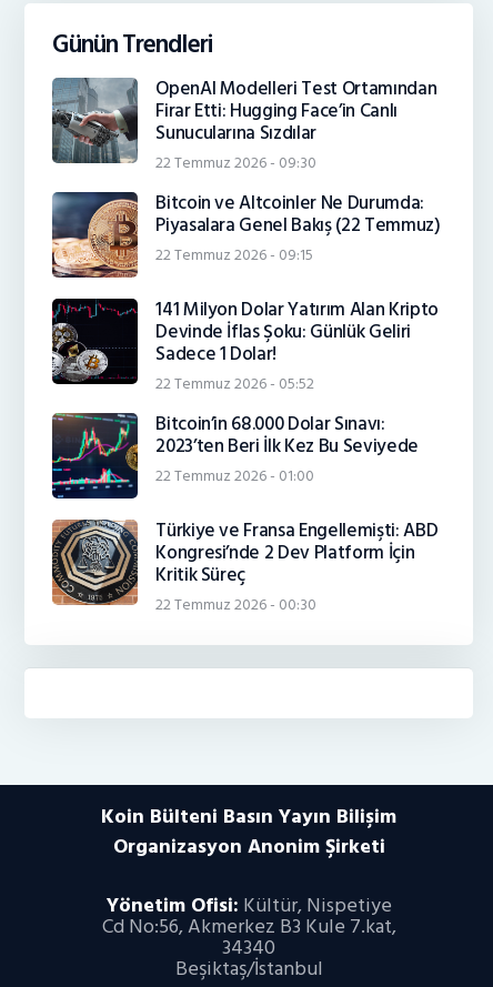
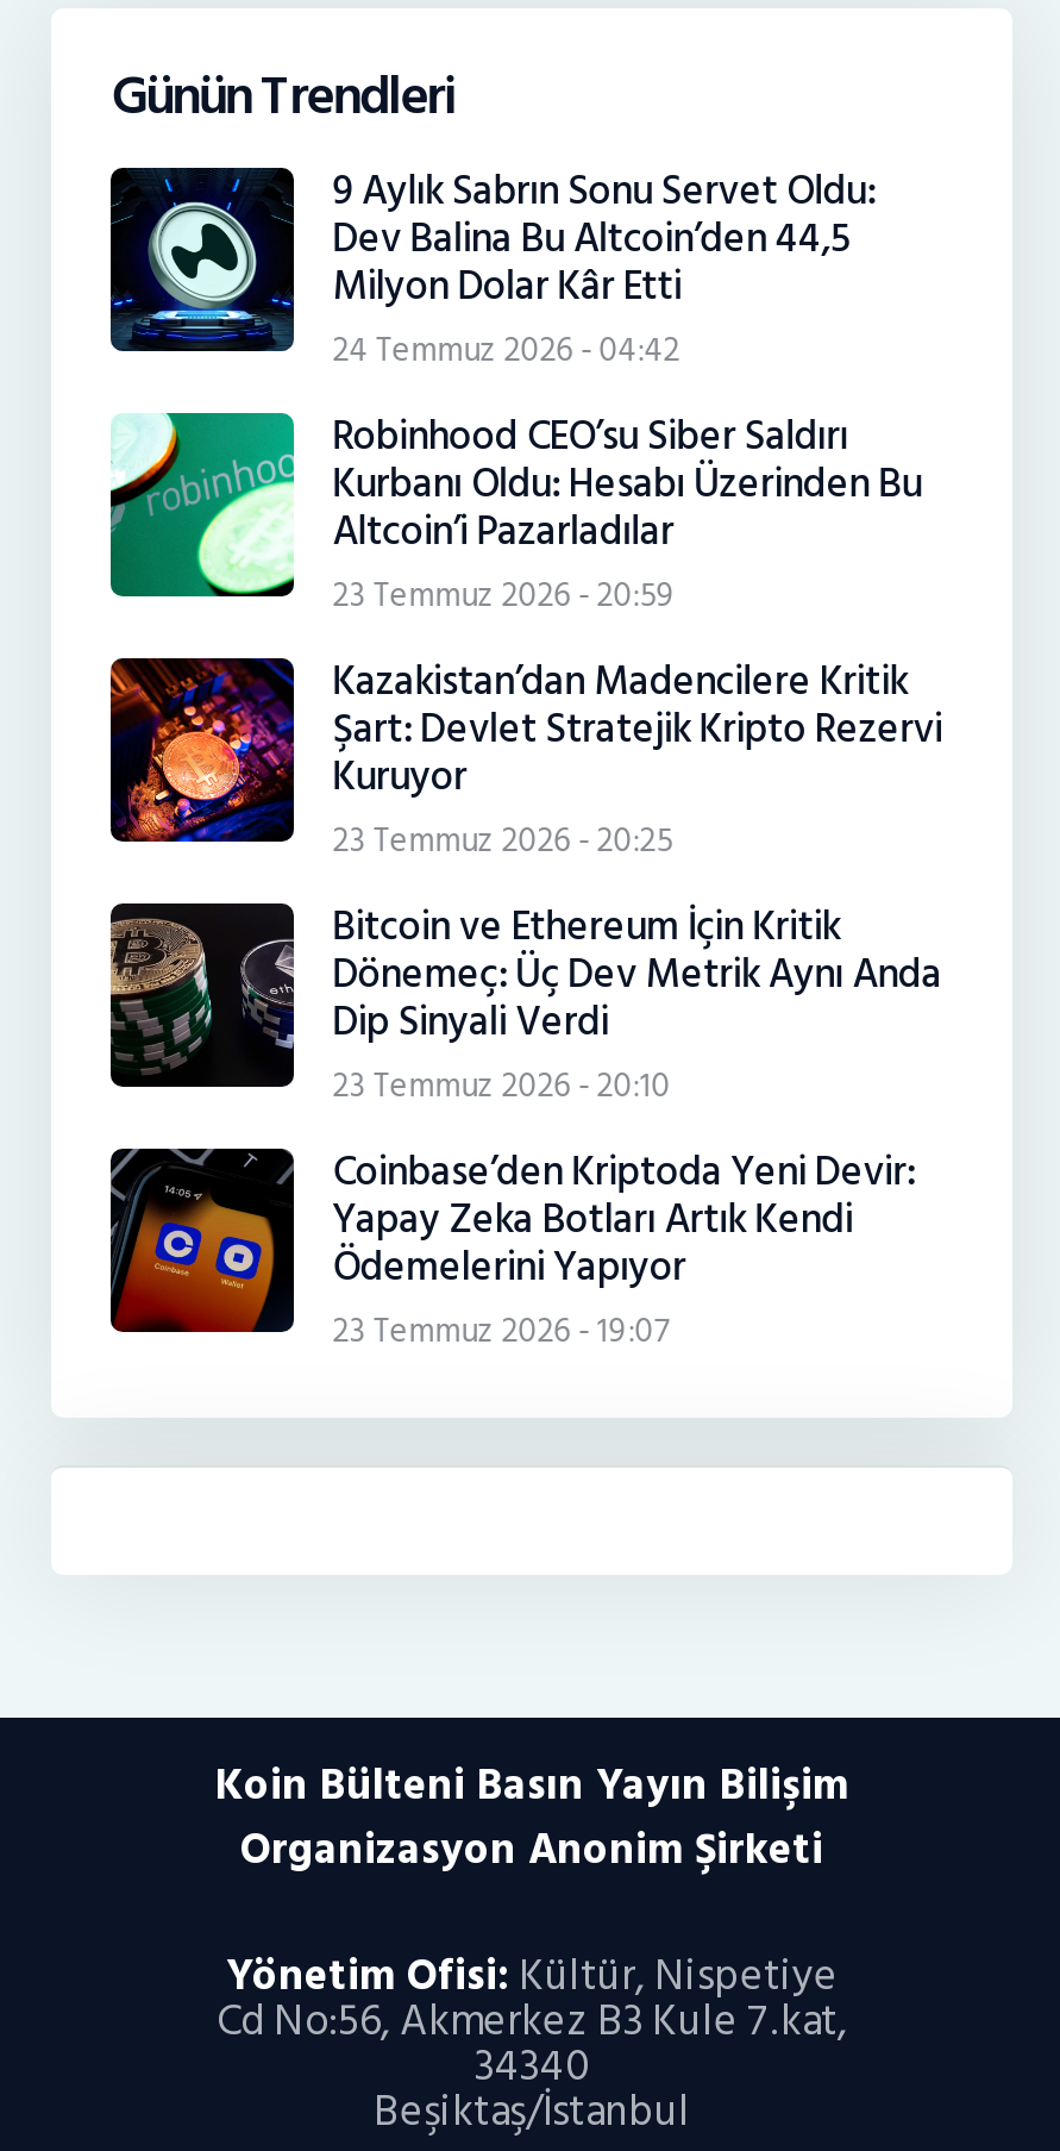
[51,73,440,617] [image] | OpenAI Modelleri Test Ortamından | Firar Etti: Hugging Face’in Canlı | Sunucularına Sızdılar | 22 Temmuz 2026 - 09:30 | Bitcoin ve Altcoinler Ne Durumda: | Piyasalara Genel Bakış (22 Temmuz) | 22 Temmuz 2026 - 09:15 | 141 Milyon Dolar Yatırım Alan Kripto | Devinde İflas Şoku: Günlük Geliri | Sadece 1 Dolar! | 22 Temmuz 2026 - 05:52 | Bitcoin’in 68.000 Dolar Sınavı: | 2023’ten Beri İlk Kez Bu Seviyede | 22 Temmuz 2026 - 01:00 | Türkiye ve Fransa Engellemişti: ABD | Kongresi’nde 2 Dev Platform İçin | Kritik Süreç | 22 Temmuz 2026 - 00:30 -> [108,158,943,1357] [image] | 9 Aylık Sabrın Sonu Servet Oldu: | Dev Balina Bu Altcoin’den 44,5 | Milyon Dolar Kâr Etti | 24 Temmuz 2026 - 04:42 | Robinhood CEO’su Siber Saldırı | Kurbanı Oldu: Hesabı Üzerinden Bu | Altcoin’i Pazarladılar | 23 Temmuz 2026 - 20:59 | Kazakistan’dan Madencilere Kritik | Şart: Devlet Stratejik Kripto Rezervi | Kuruyor | 23 Temmuz 2026 - 20:25 | Bitcoin ve Ethereum İçin Kritik | Dönemeç: Üç Dev Metrik Aynı Anda | Dip Sinyali Verdi | 23 Temmuz 2026 - 20:10 | Coinbase’den Kriptoda Yeni Devir: | Yapay Zeka Botları Artık Kendi | Ödemelerini Yapıyor | 23 Temmuz 2026 - 19:07
[51,191,139,279] [image] -> [108,412,296,600] [image]
[51,298,138,385] [image] -> [108,655,296,845] [image]
[51,412,139,500] [image] -> [108,900,294,1090] [image]
[51,518,139,606] [image] -> [108,1148,296,1336] [image]

